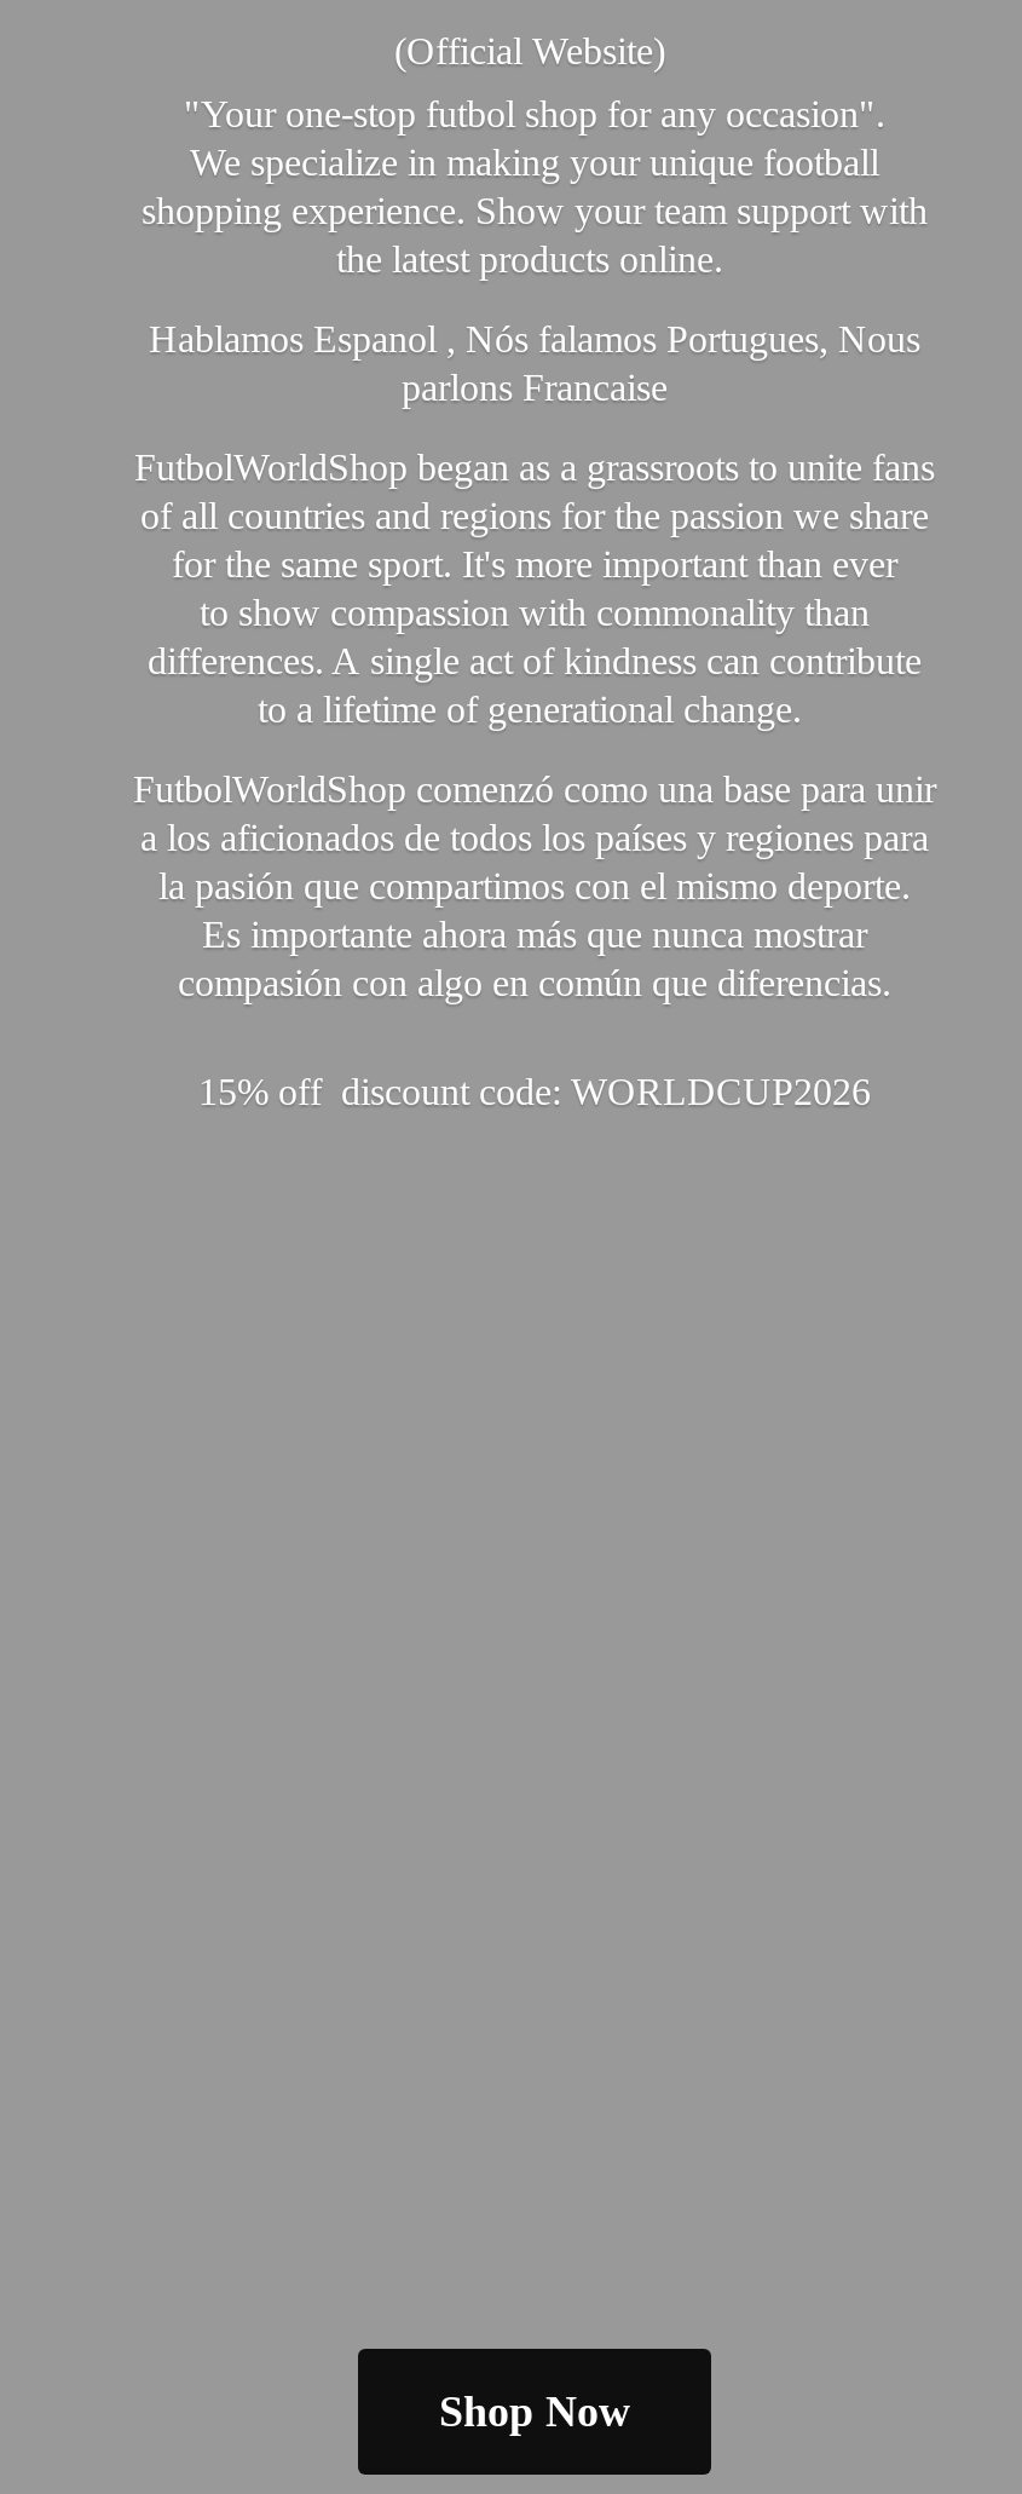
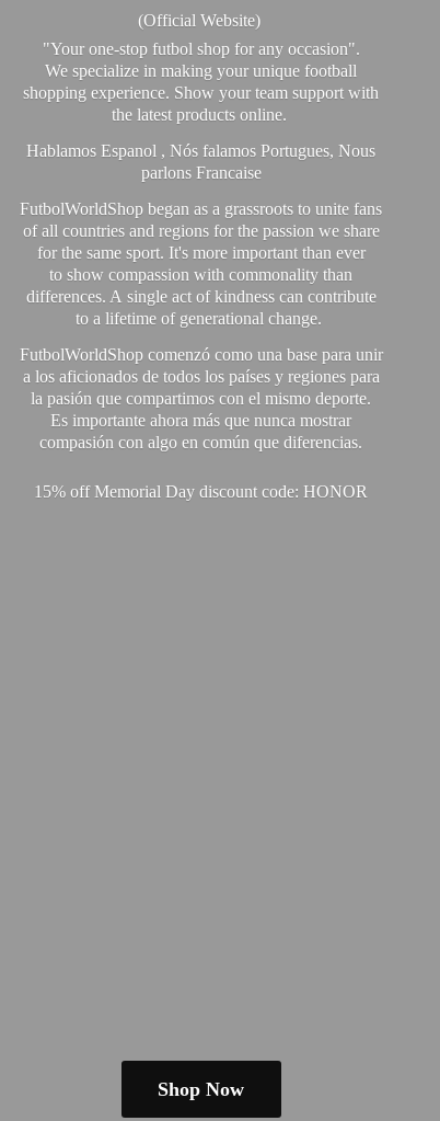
[198,1072,871,1113] 15% off discount code: WORLDCUP2026 -> [34,482,368,501] 15% off Memorial Day discount code: HONOR

